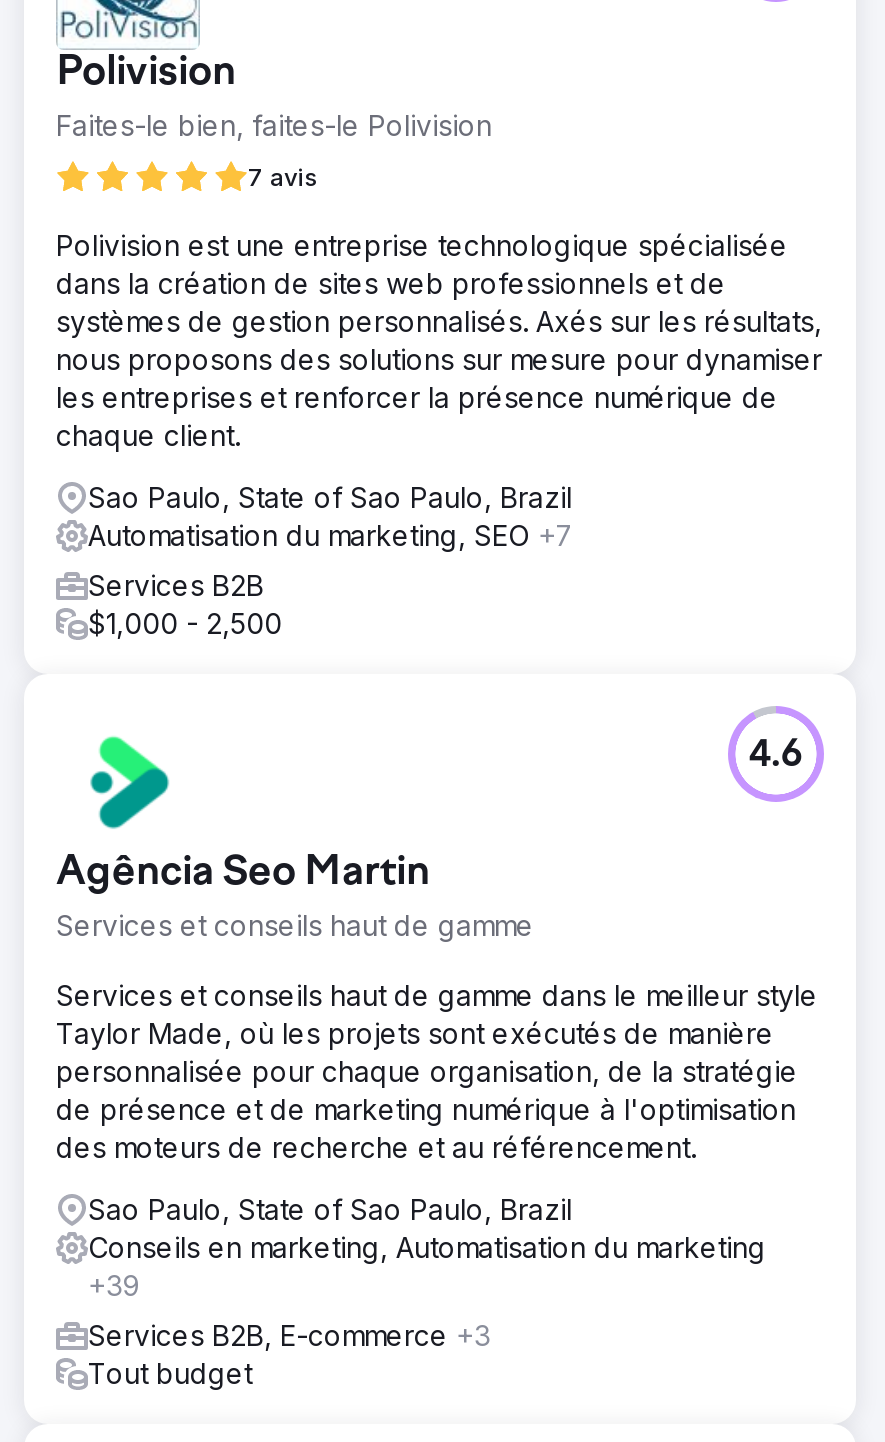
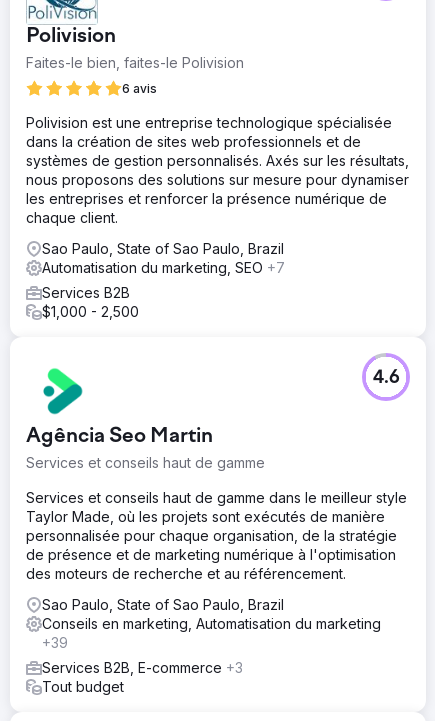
[248,162,318,192] 7 avis -> [122,81,157,96] 6 avis

